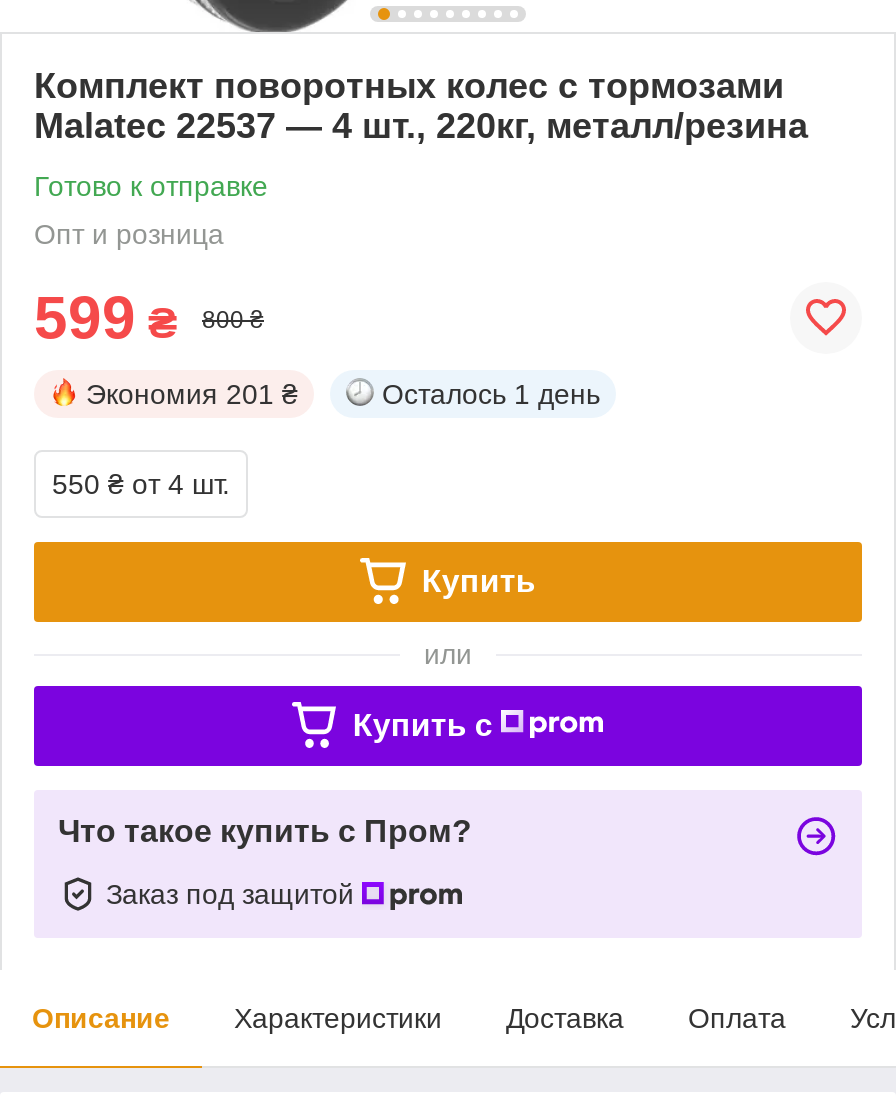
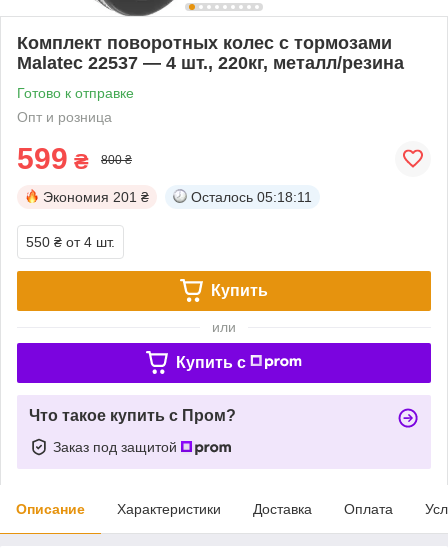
[382,378,600,410] Осталось 1 день -> [191,189,312,205] Осталось 05:18:11

